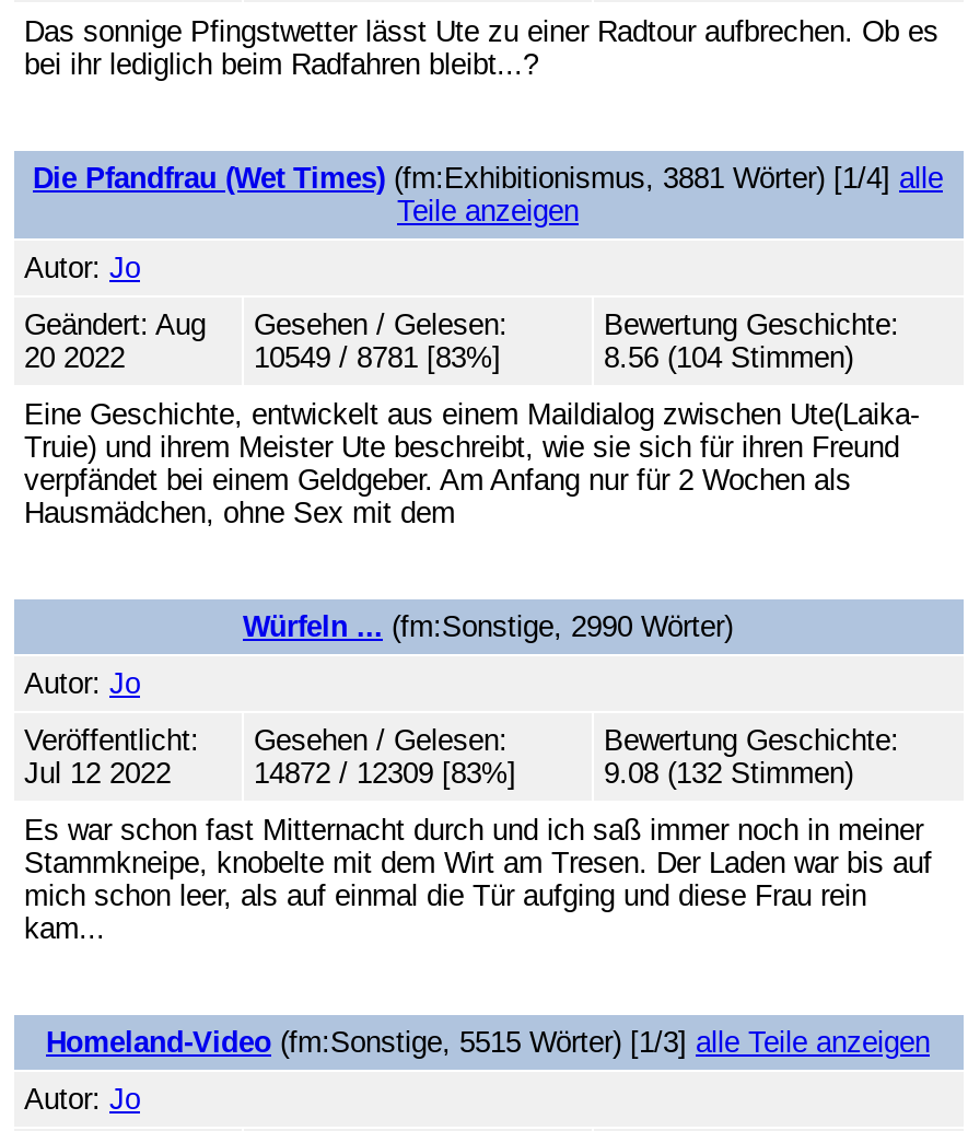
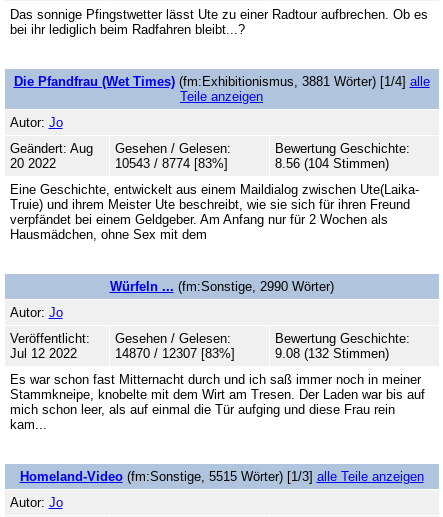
[254,342,501,375] 10549 / 8781 [83%] -> [114,156,227,171] 10543 / 8774 [83%]
[254,758,516,790] 14872 / 12309 [83%] -> [114,346,234,361] 14870 / 12307 [83%]

